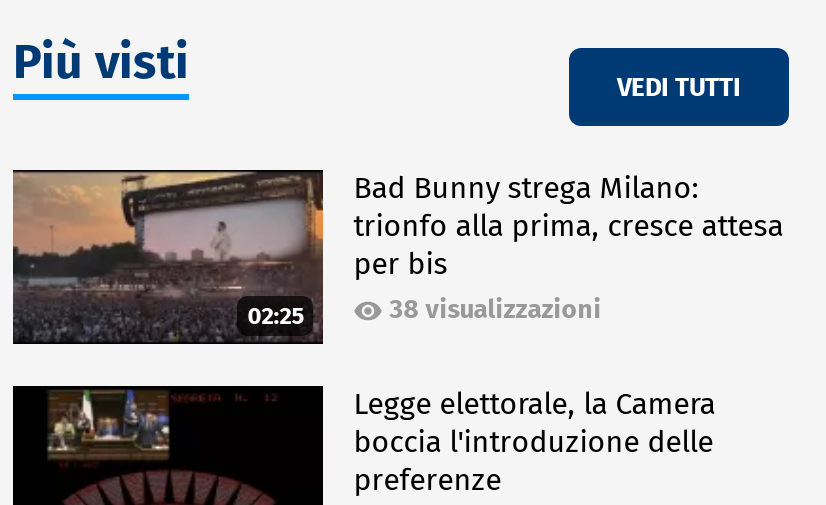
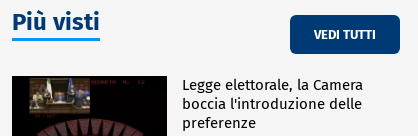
[11,170,325,348] [image] | 02:25 -> none
[353,171,783,325] Bad Bunny strega Milano: | trionfo alla prima, cresce attesa | per bis | 38 visualizzazioni -> none

